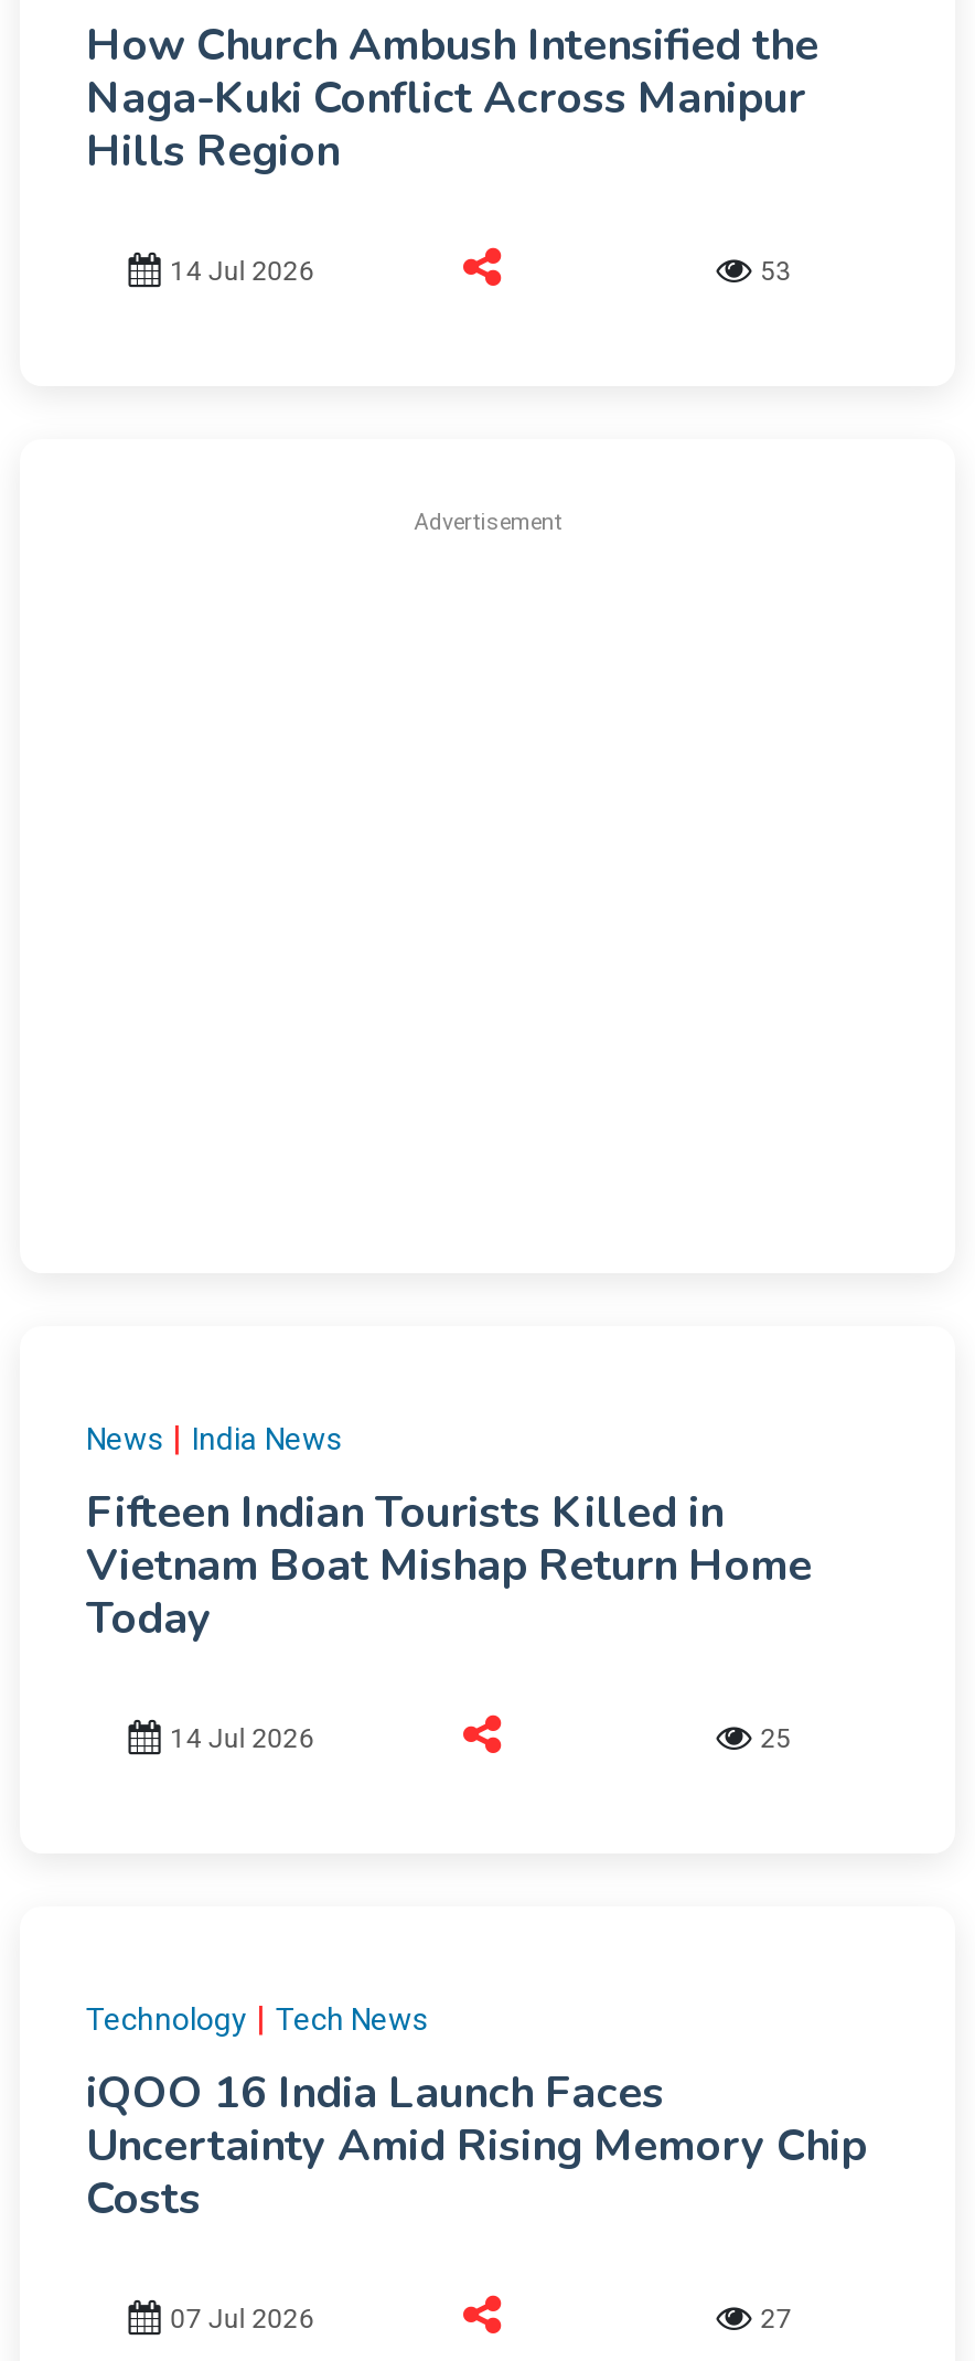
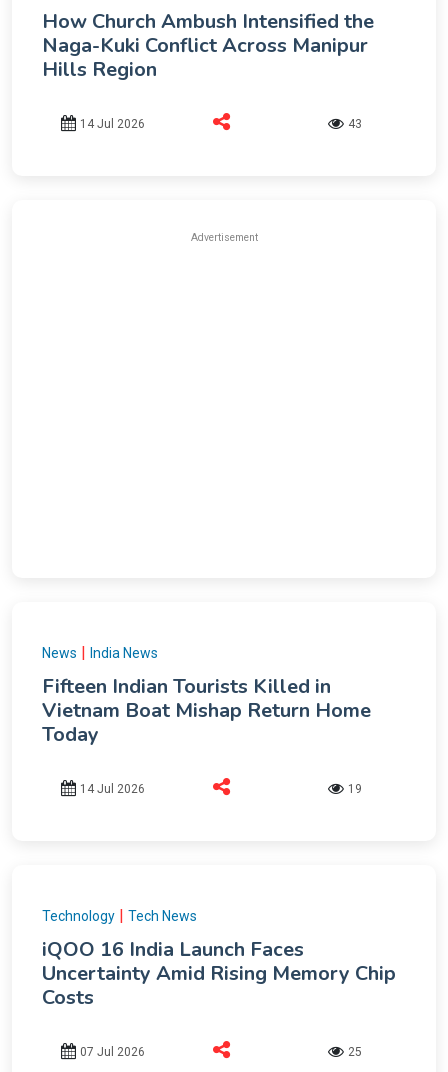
[760,257,791,288] 53 -> [348,117,362,131] 43
[760,1724,791,1755] 25 -> [348,782,362,796] 19
[760,2305,791,2335] 27 -> [348,1045,362,1059] 25

